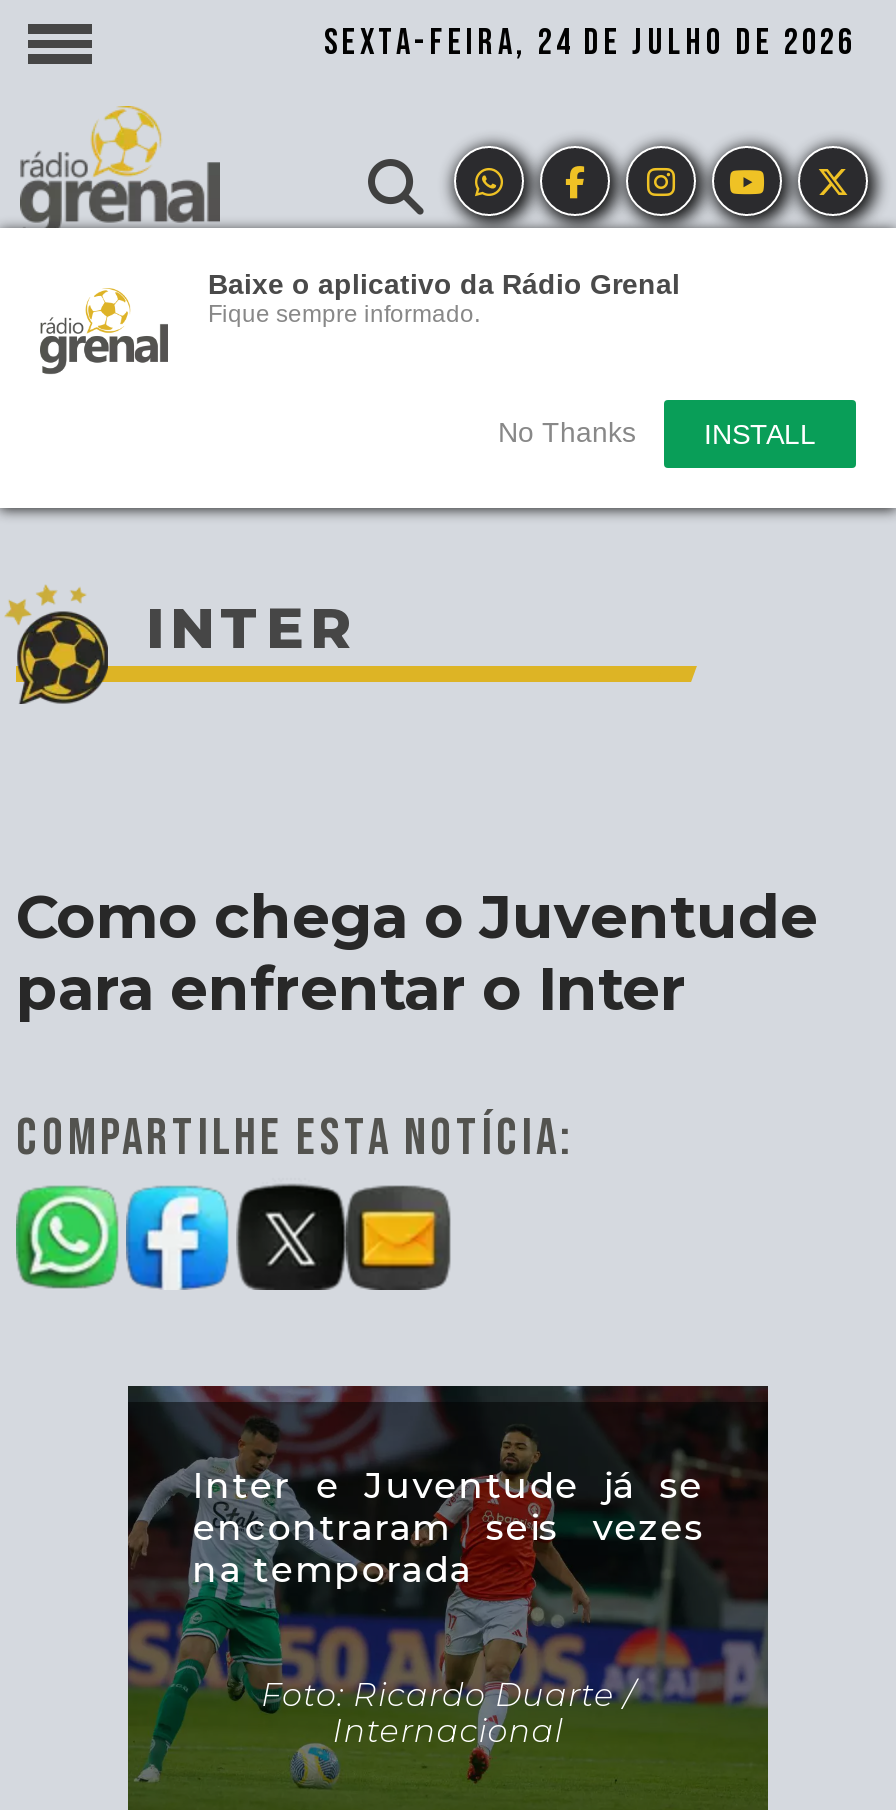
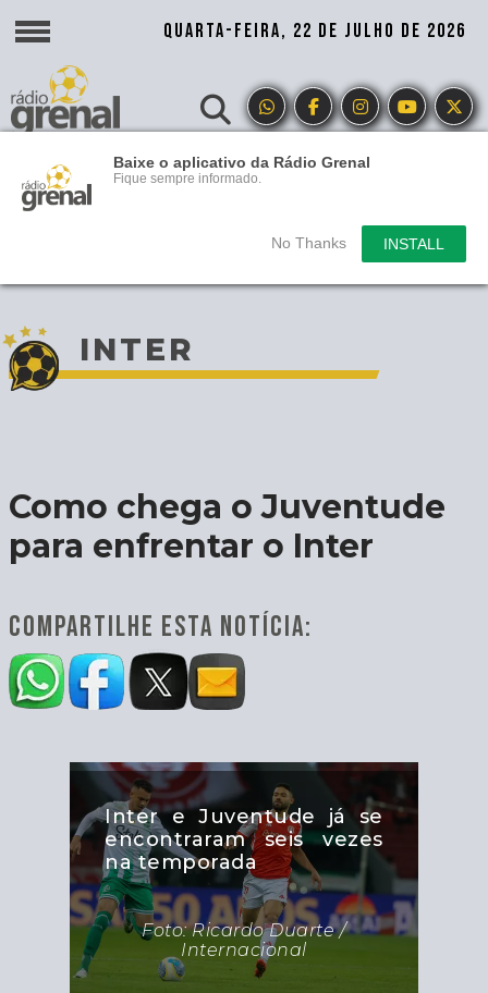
[324,22,856,64] SEXTA-FEIRA, 24 DE JULHO DE 2026 -> [163,20,466,42] QUARTA-FEIRA, 22 DE JULHO DE 2026

